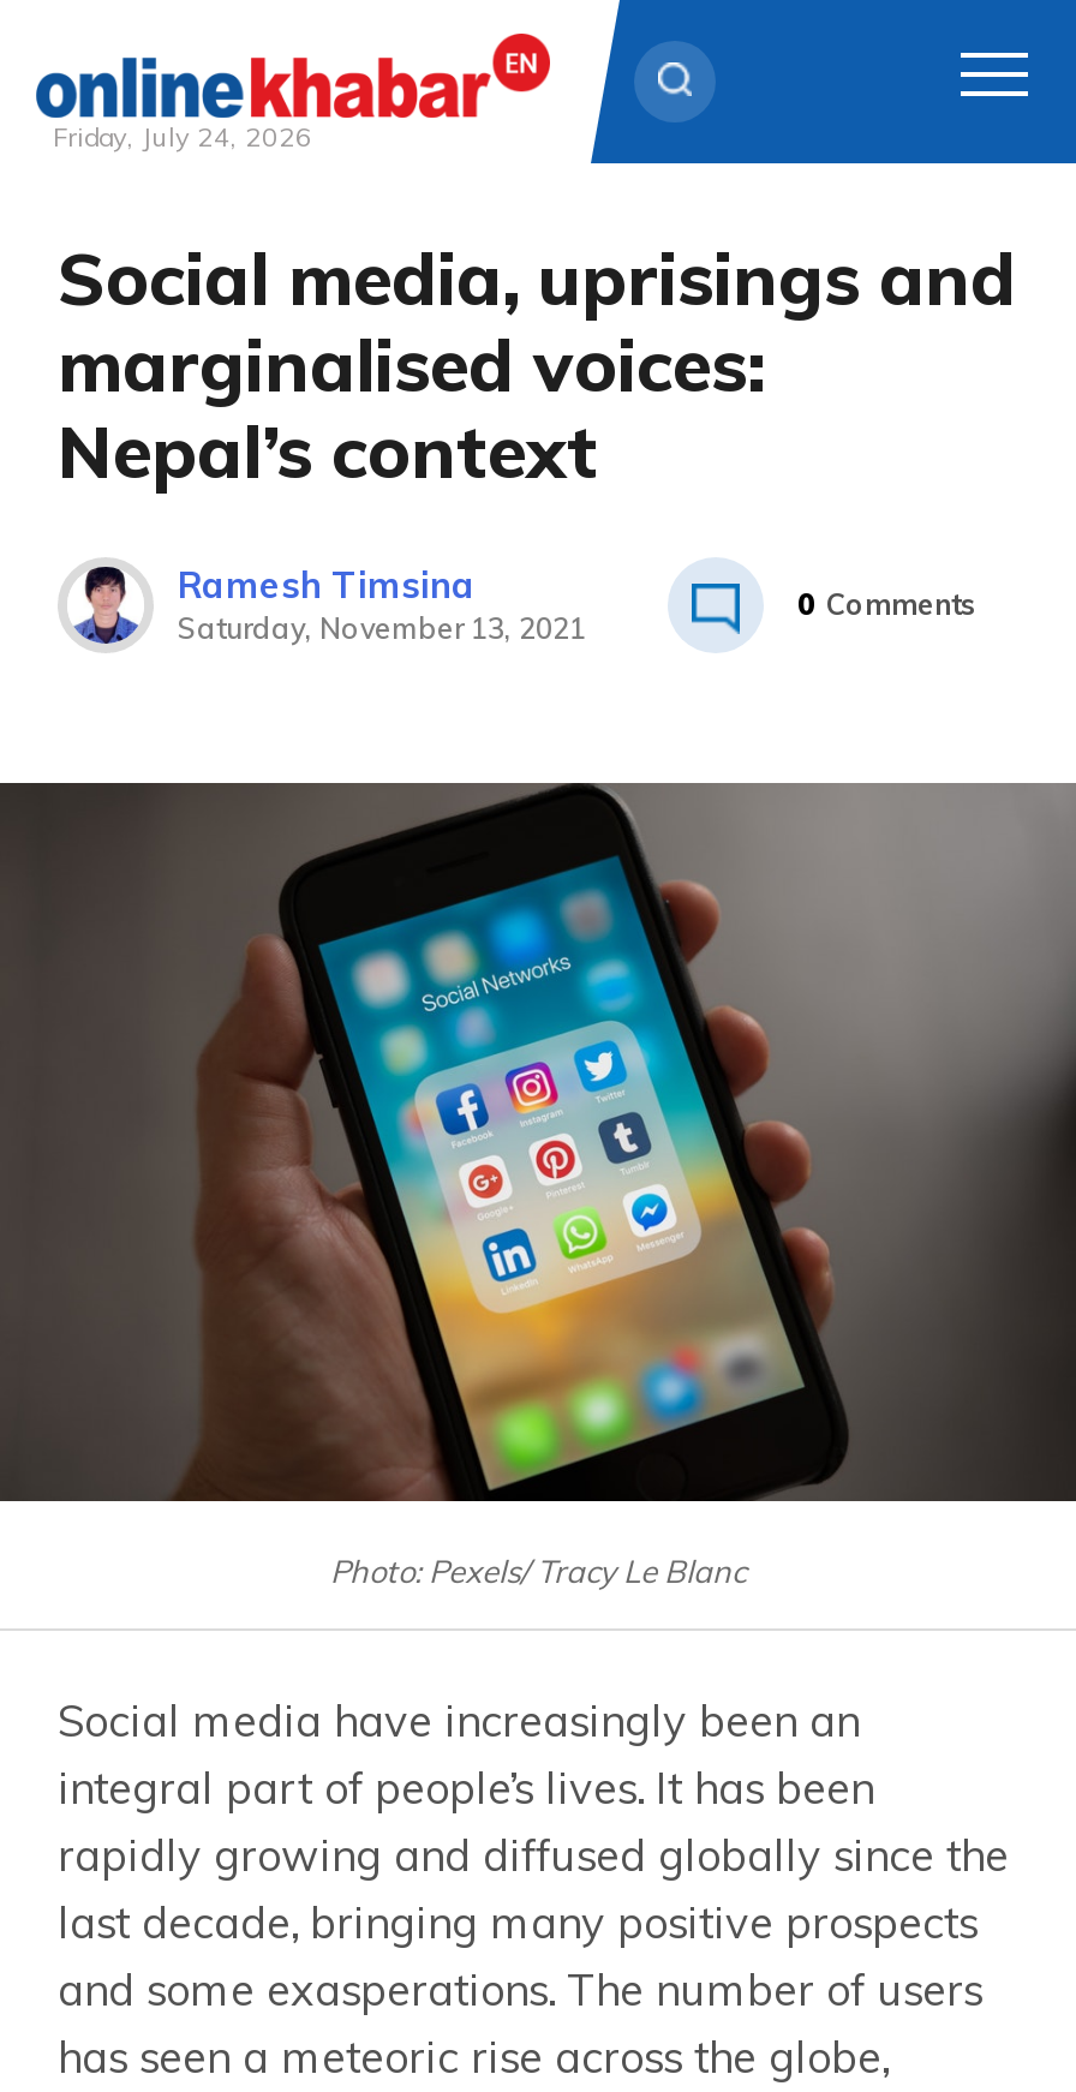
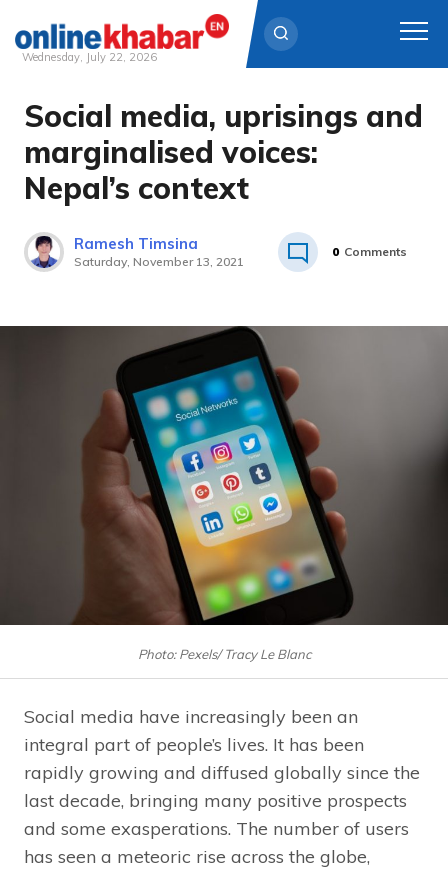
[53,120,312,154] Friday, July 24, 2026 -> [22,50,157,64] Wednesday, July 22, 2026

